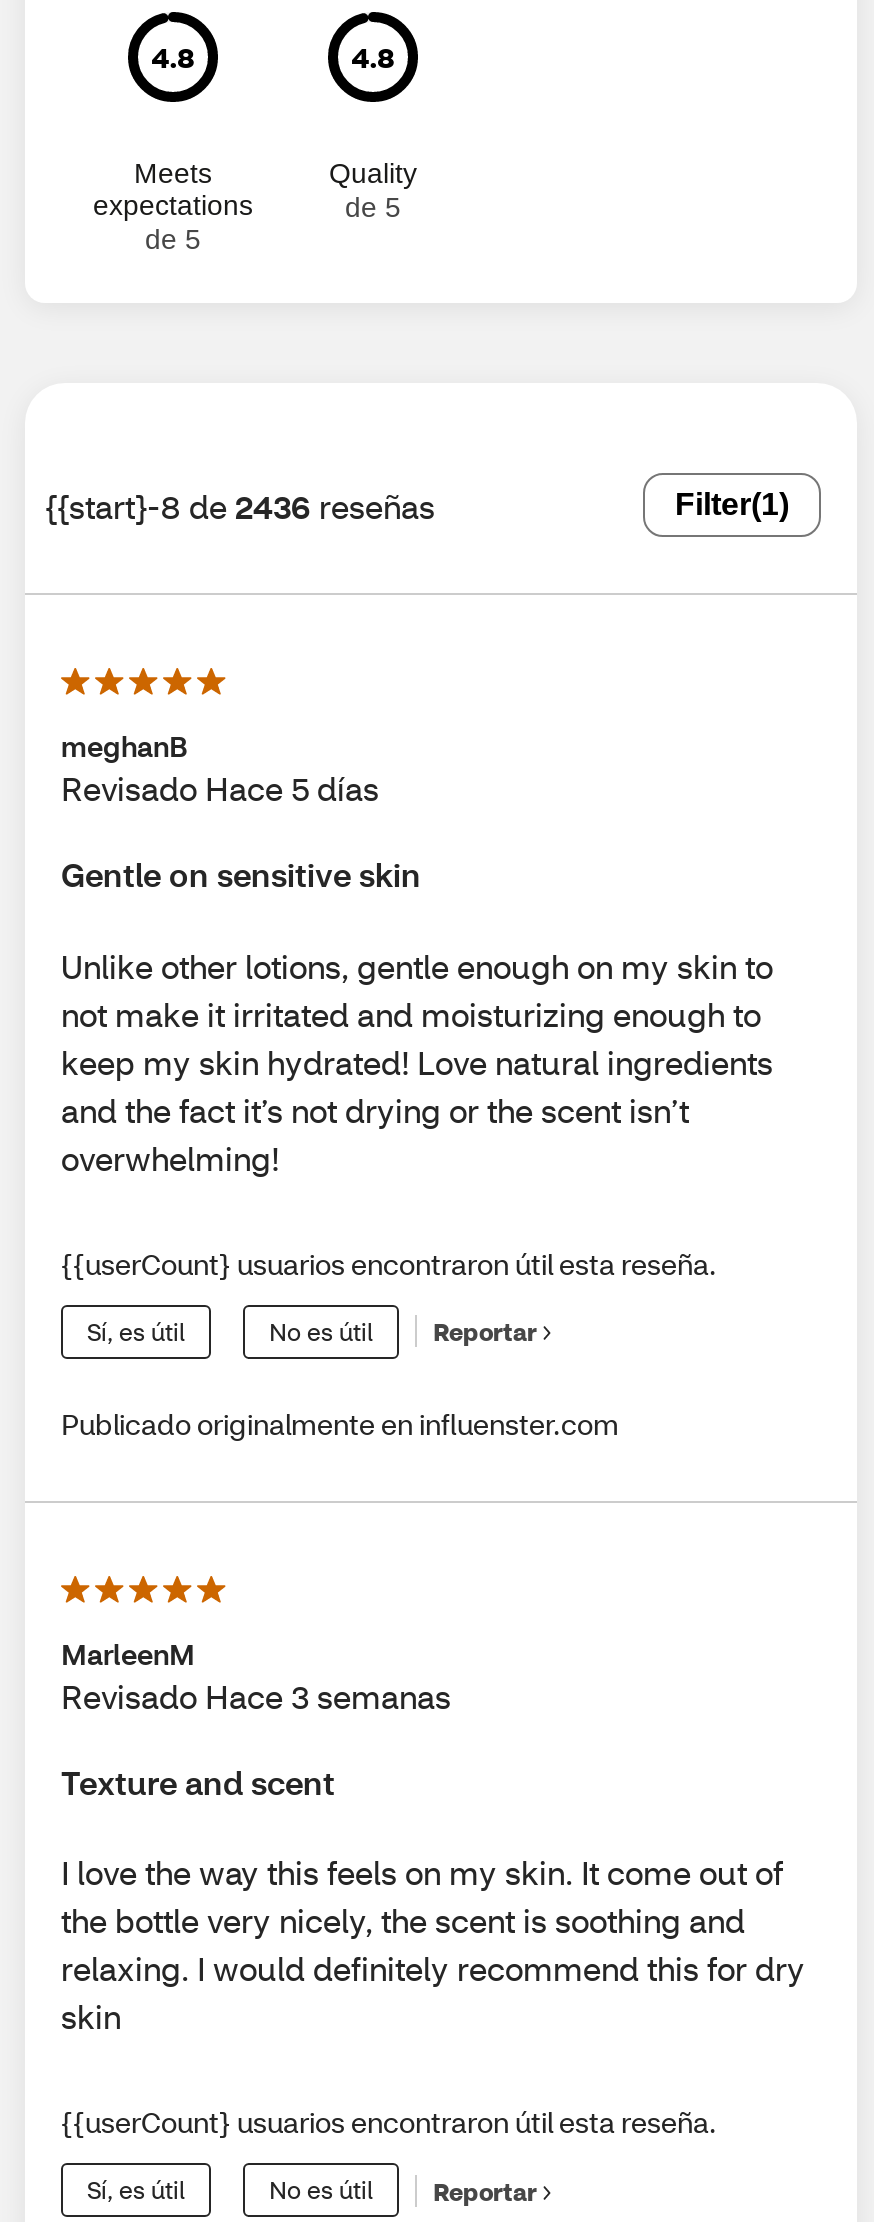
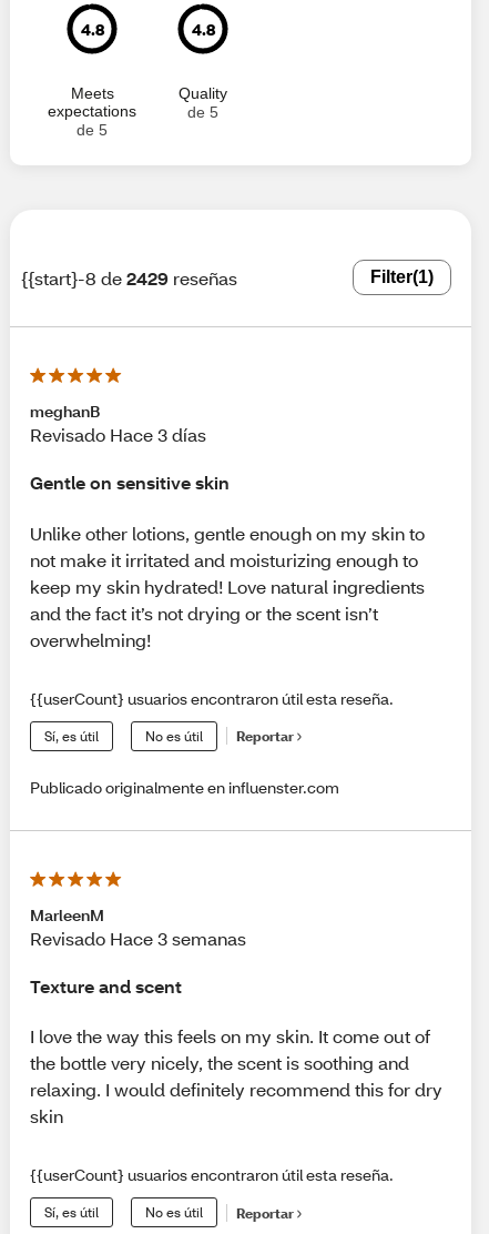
[45,484,435,526] {{start}-8 de 2436 reseñas -> [21,266,237,289] {{start}-8 de 2429 reseñas
[61,767,379,809] Revisado Hace 5 días -> [30,423,206,446] Revisado Hace 3 días

